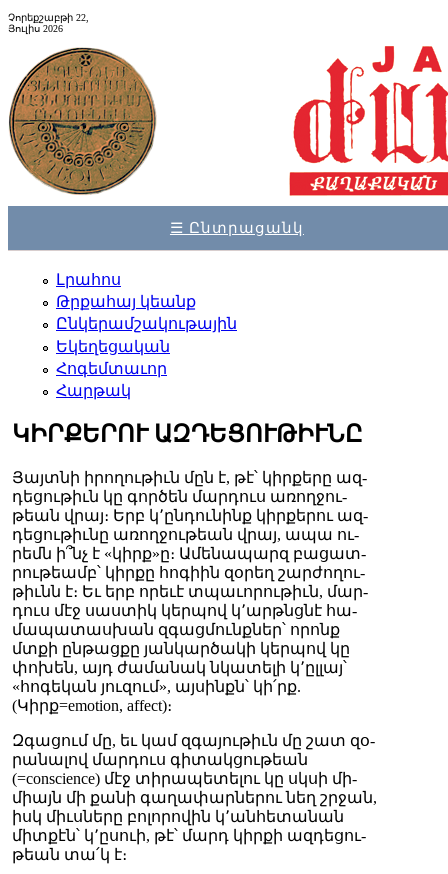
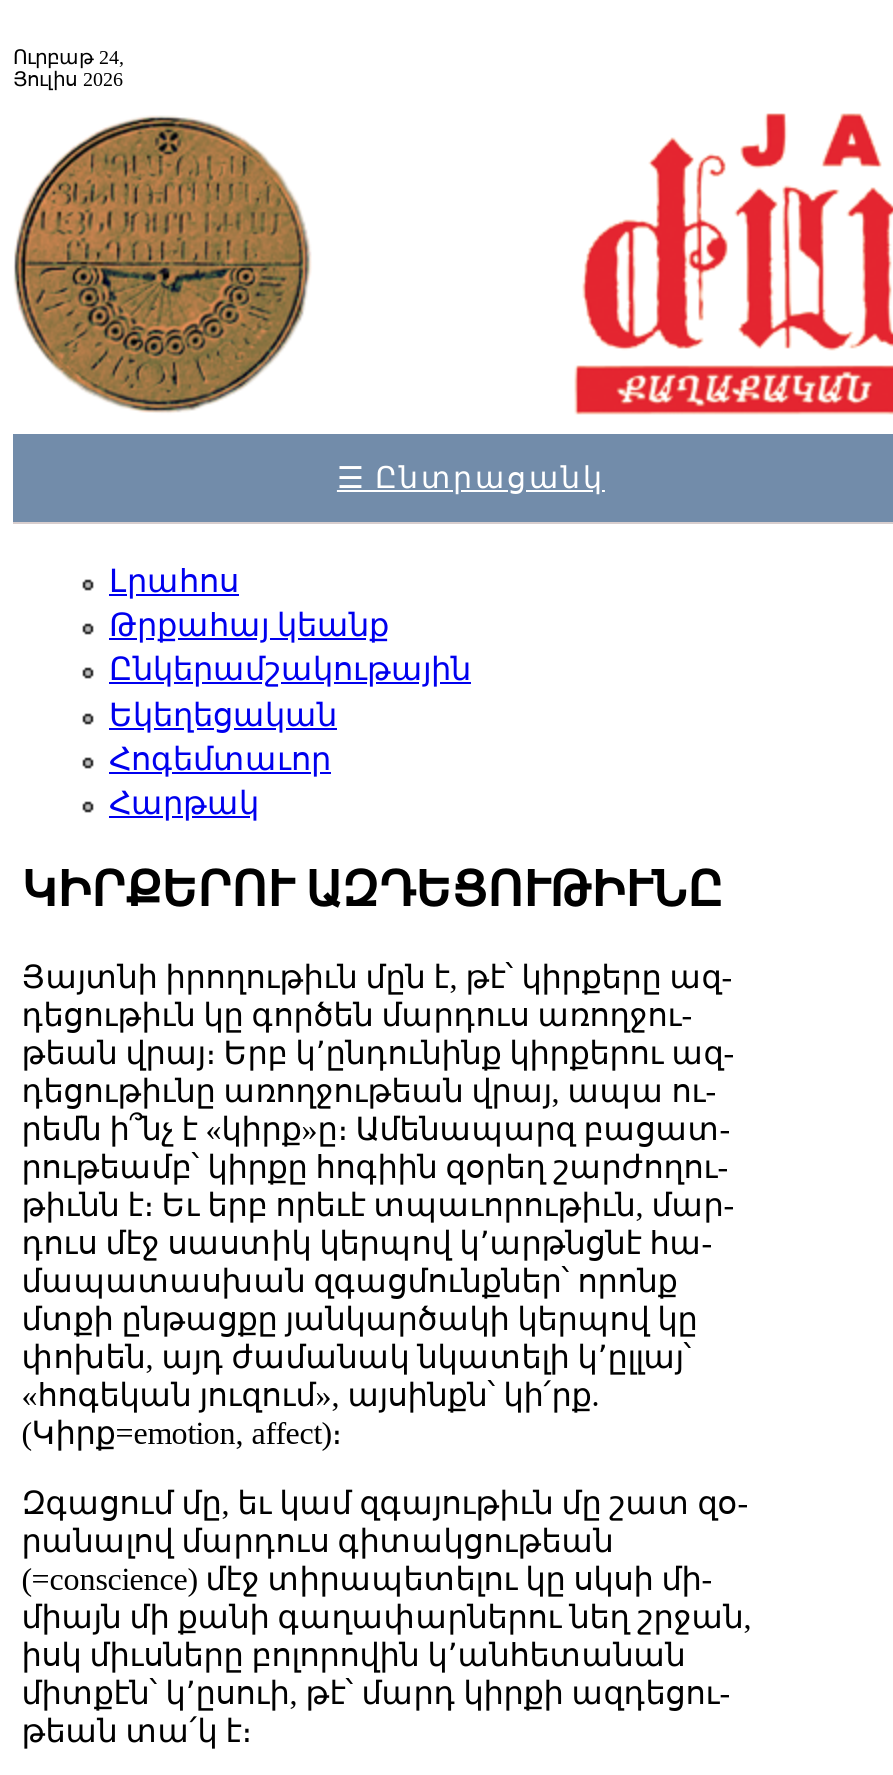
[8,12,89,23] Չորեքշաբթի 22, -> [13,46,125,68] Ուրբաթ 24,

